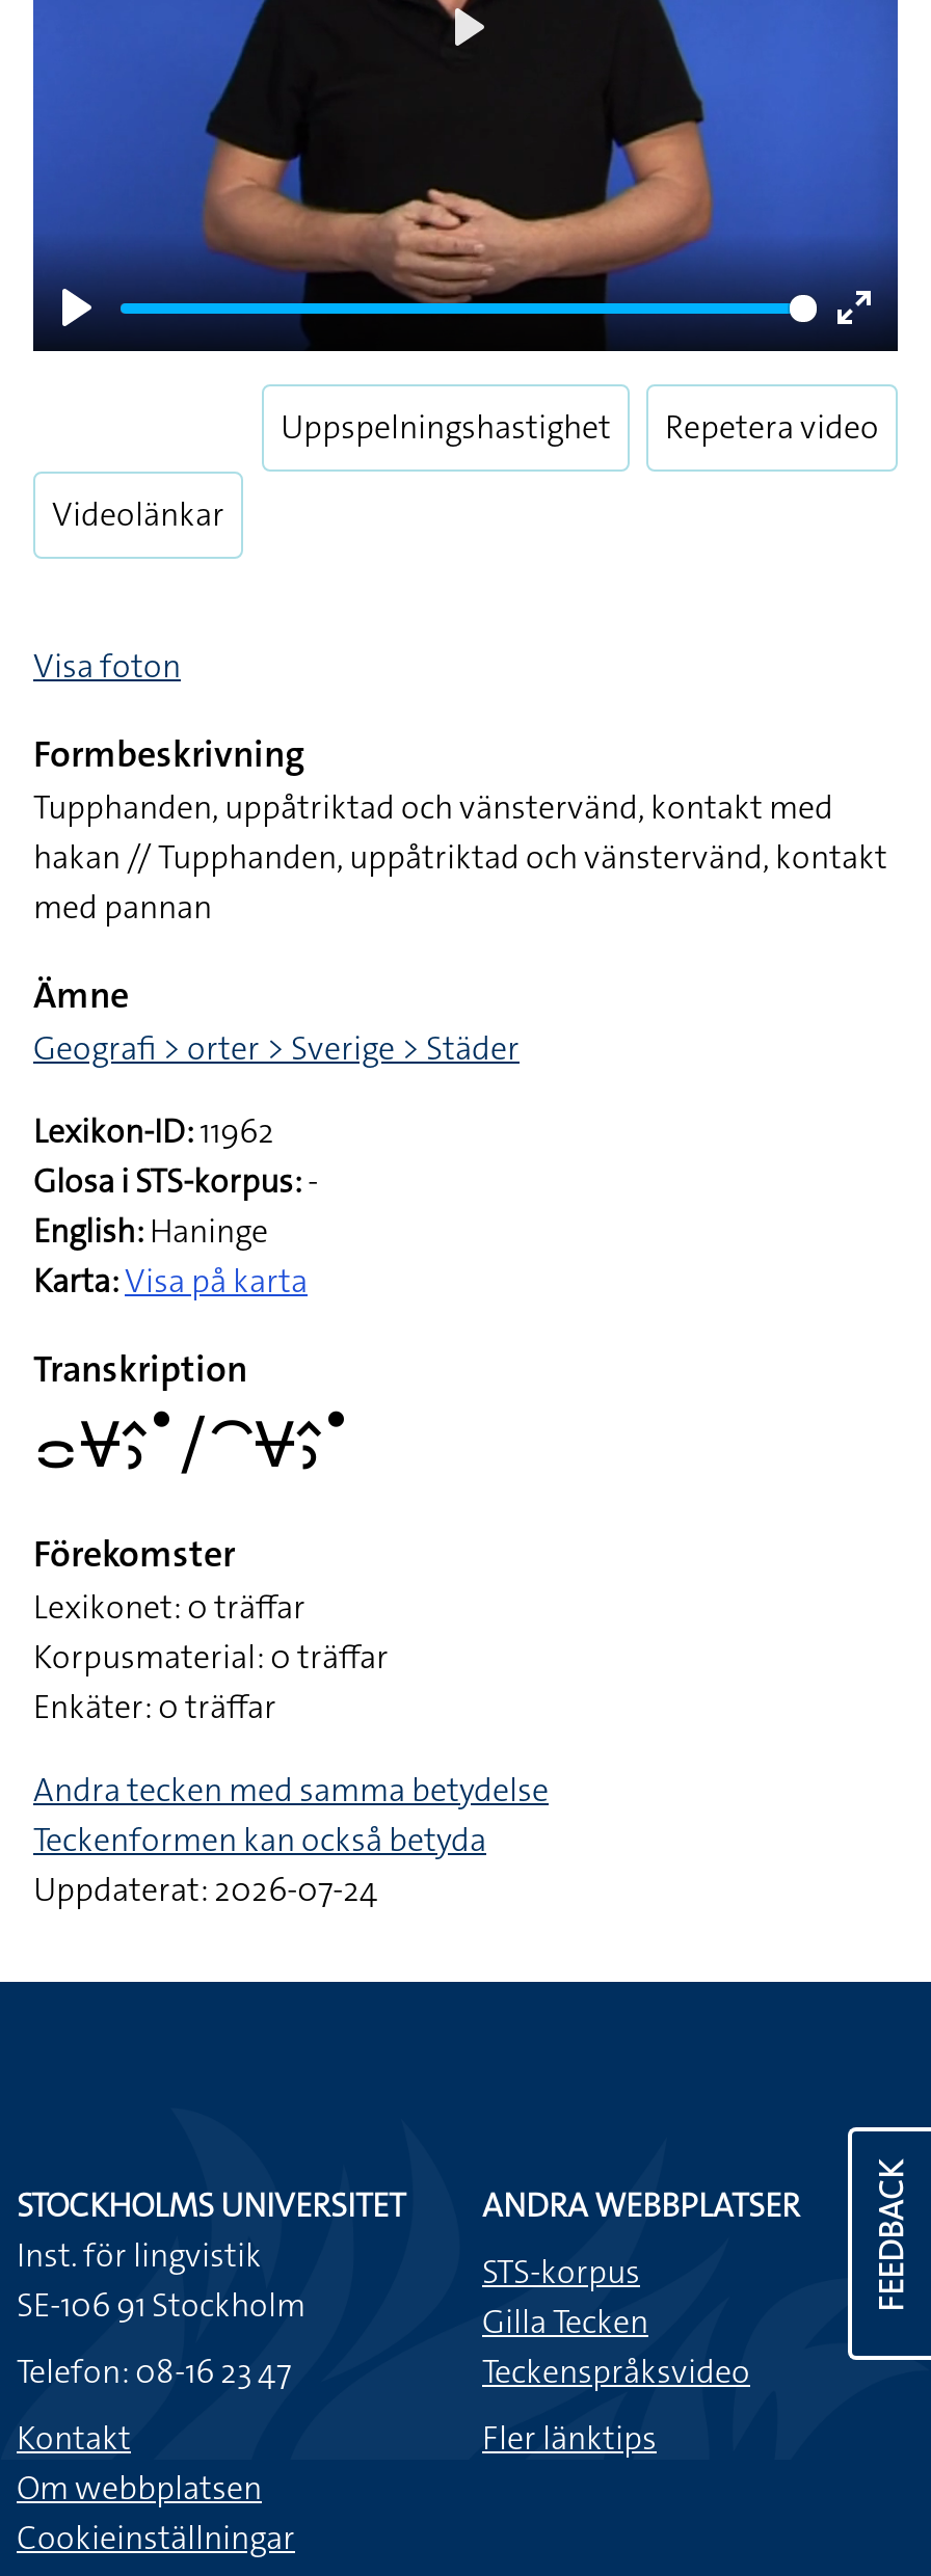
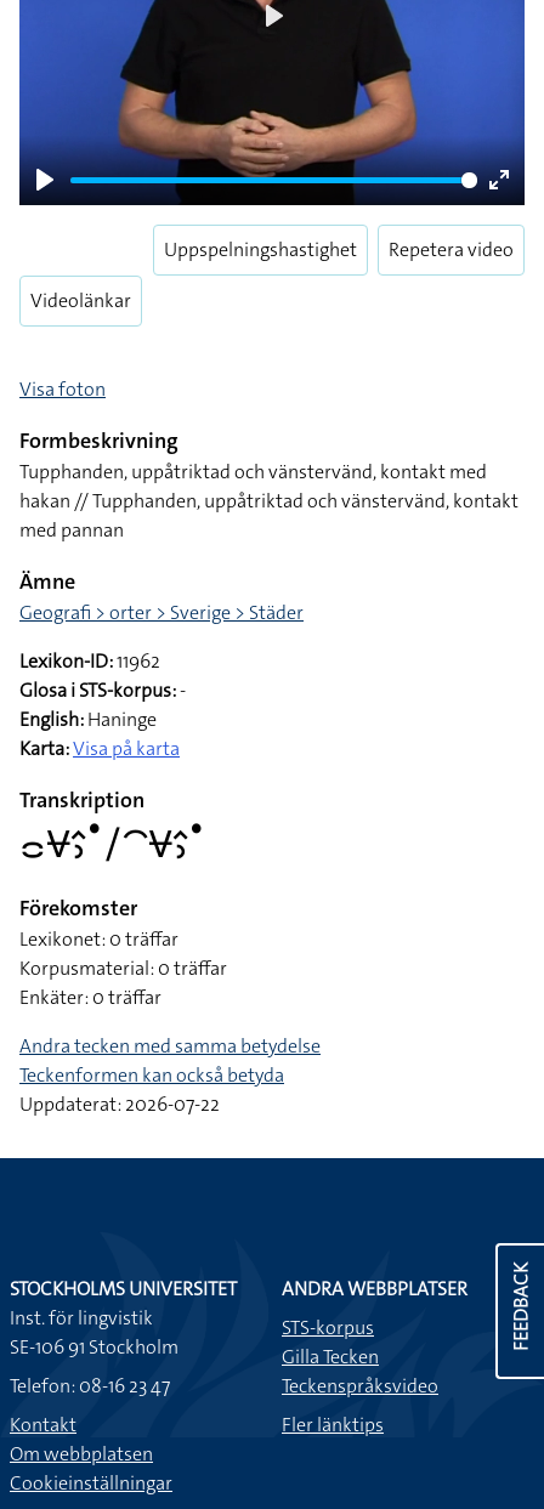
[33,1868,378,1911] Uppdaterat: 2026-07-24 -> [19,1091,220,1117] Uppdaterat: 2026-07-22

